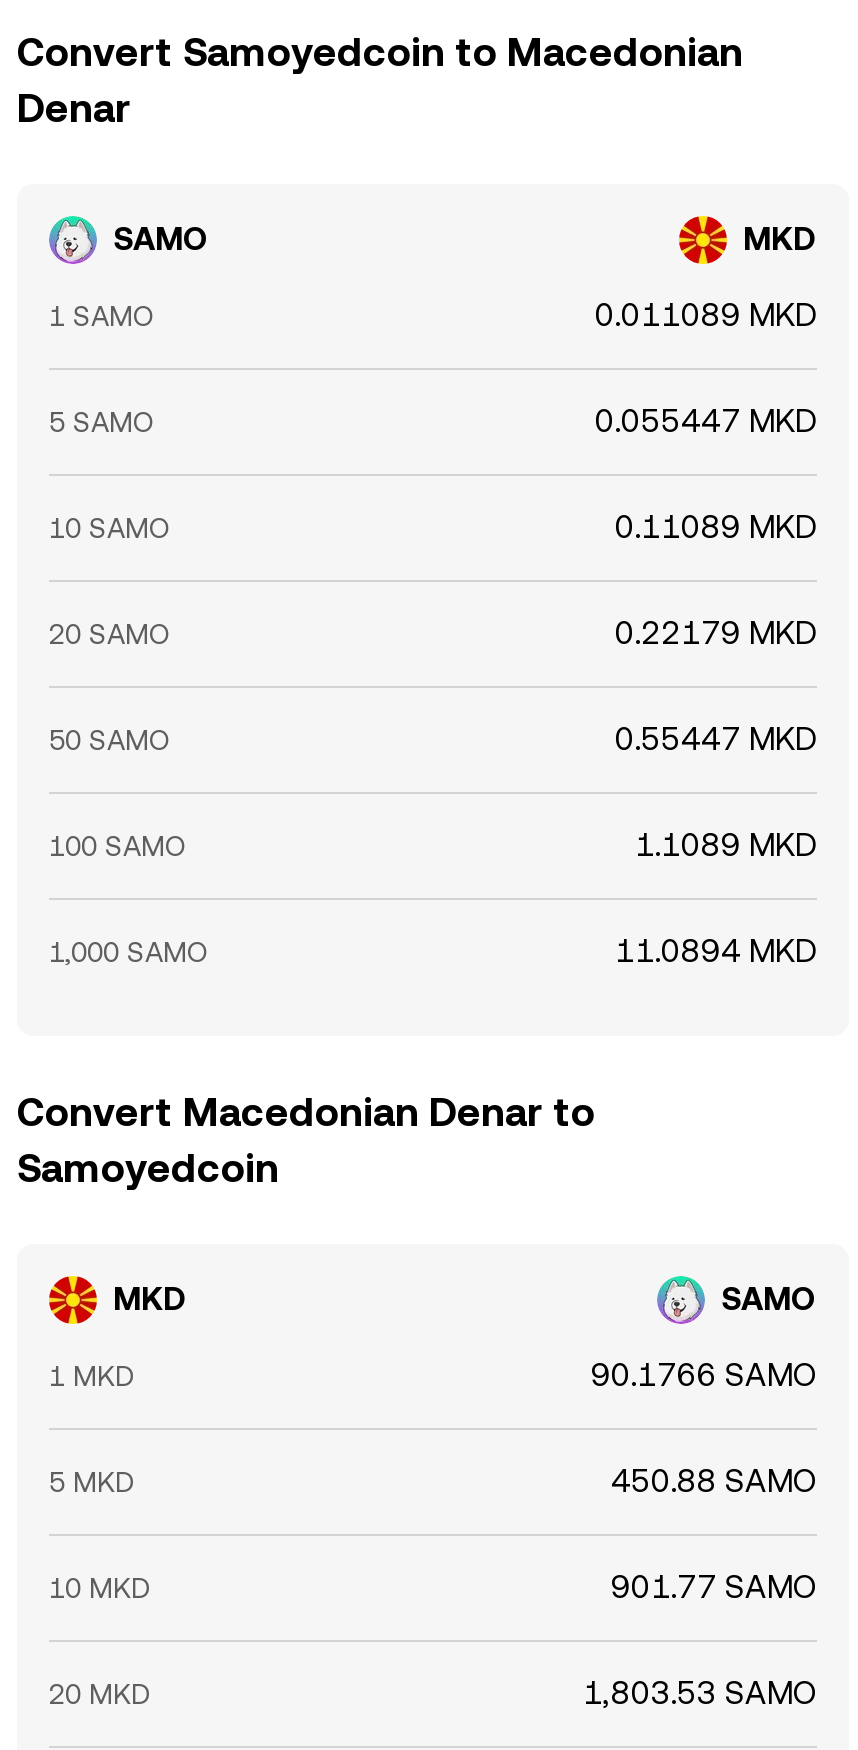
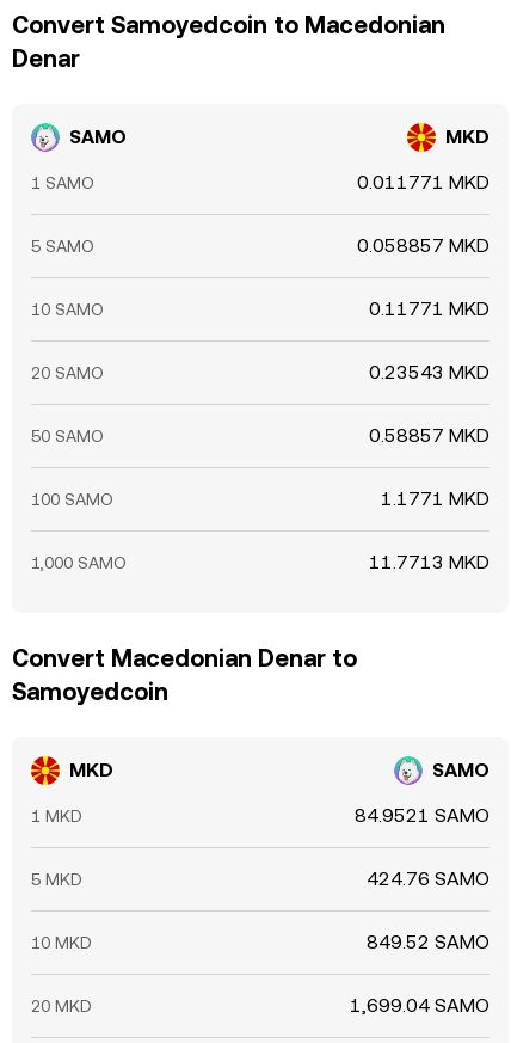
[595,296,817,334] 0.011089 MKD -> [357,171,490,194] 0.011771 MKD
[595,402,817,440] 0.055447 MKD -> [357,234,490,257] 0.058857 MKD
[615,508,817,546] 0.11089 MKD -> [369,297,490,320] 0.11771 MKD
[615,614,817,652] 0.22179 MKD -> [369,361,490,384] 0.23543 MKD
[615,720,817,758] 0.55447 MKD -> [369,424,490,447] 0.58857 MKD
[635,826,817,864] 1.1089 MKD -> [381,487,490,510] 1.1771 MKD
[615,932,817,970] 11.0894 MKD -> [369,551,490,573] 11.7713 MKD
[591,1356,817,1394] 90.1766 SAMO -> [355,804,490,827] 84.9521 SAMO
[611,1462,817,1500] 450.88 SAMO -> [367,867,490,890] 424.76 SAMO
[611,1568,817,1606] 901.77 SAMO -> [367,931,490,953] 849.52 SAMO
[583,1674,817,1712] 1,803.53 SAMO -> [350,994,490,1017] 1,699.04 SAMO

